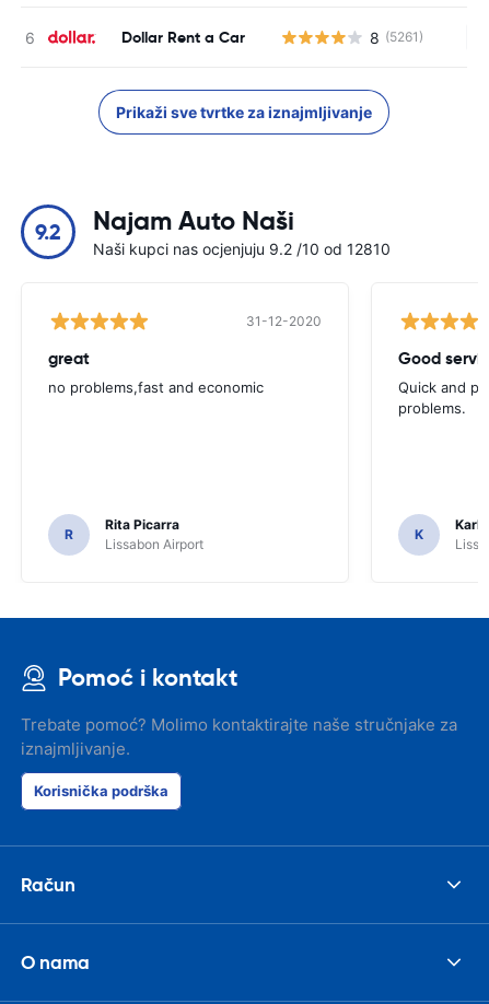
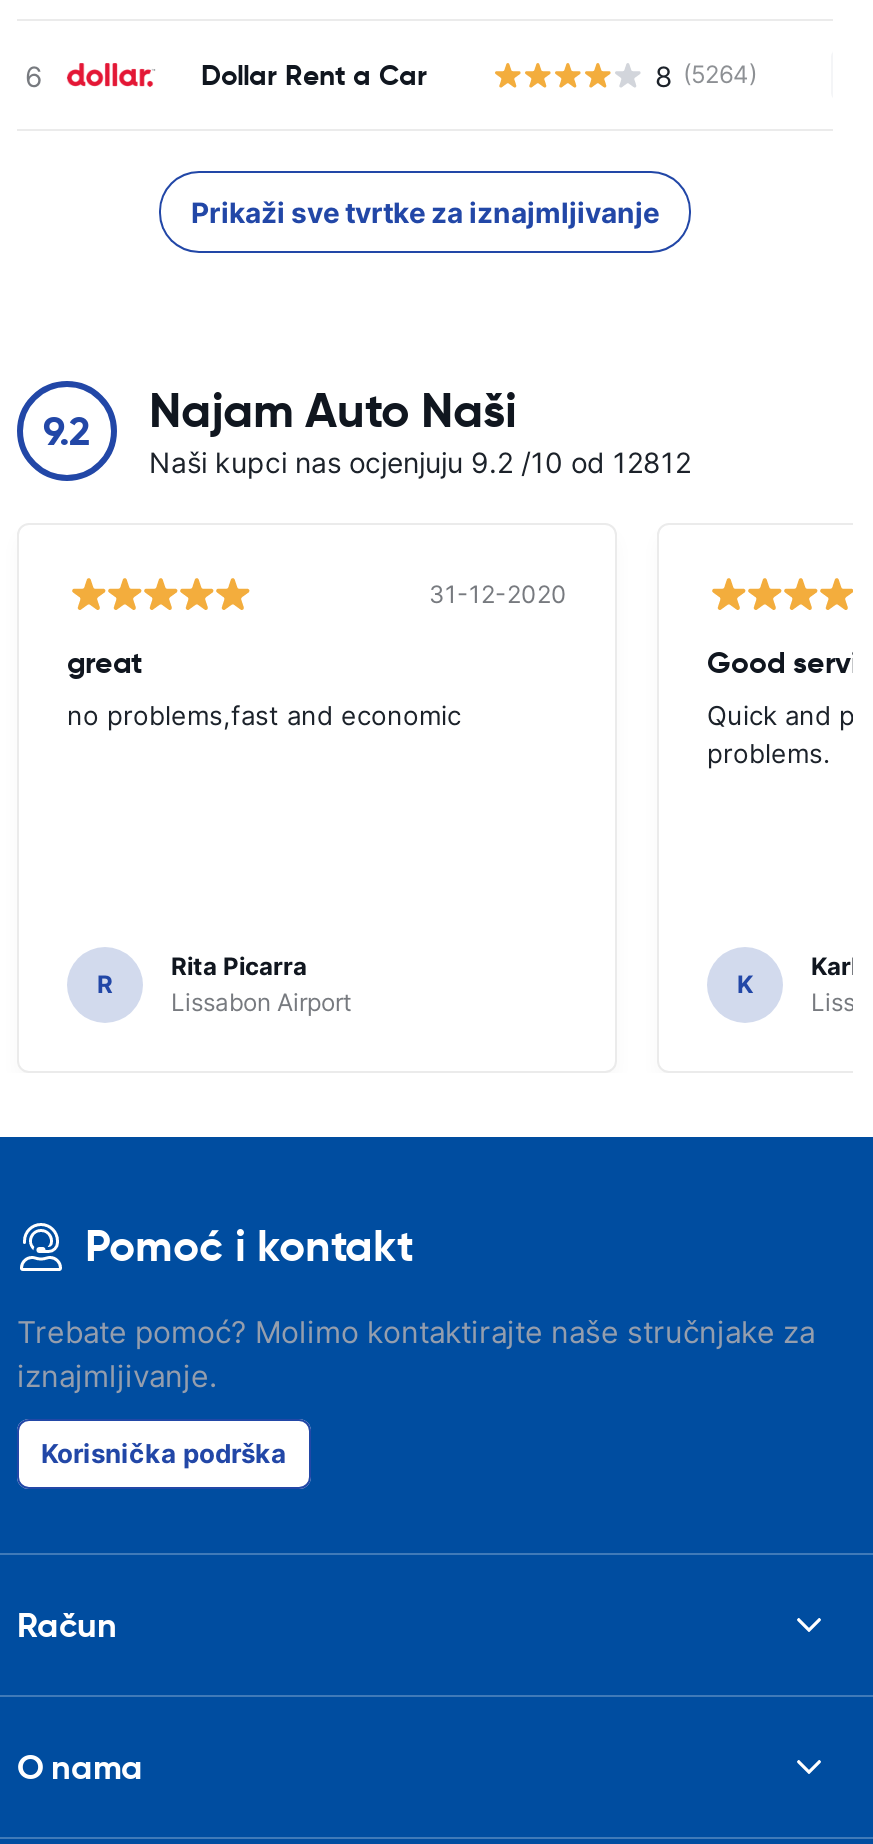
[370,28,423,46] 8 (5261) -> [655,58,757,92] 8 (5264)
[93,240,391,258] Naši kupci nas ocjenjuju 9.2 /10 od 12810 -> [149,445,691,479] Naši kupci nas ocjenjuju 9.2 /10 od 12812

